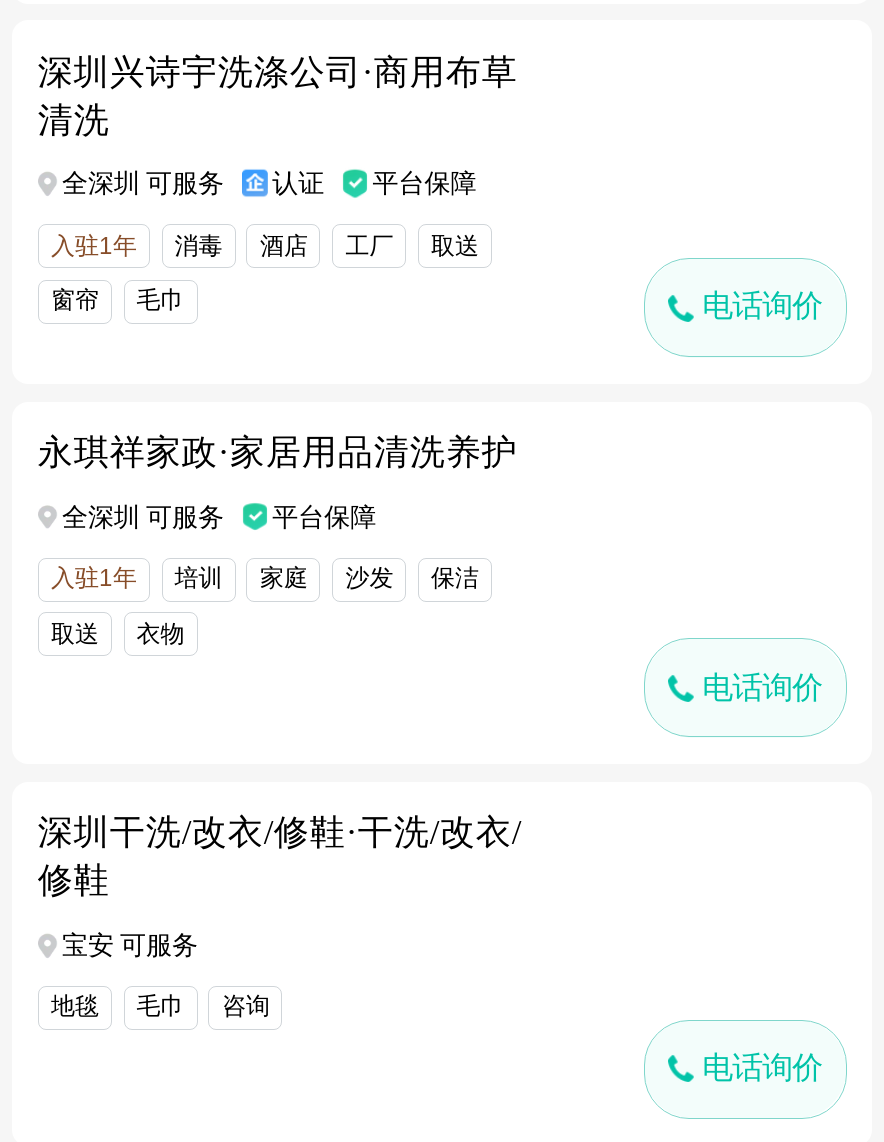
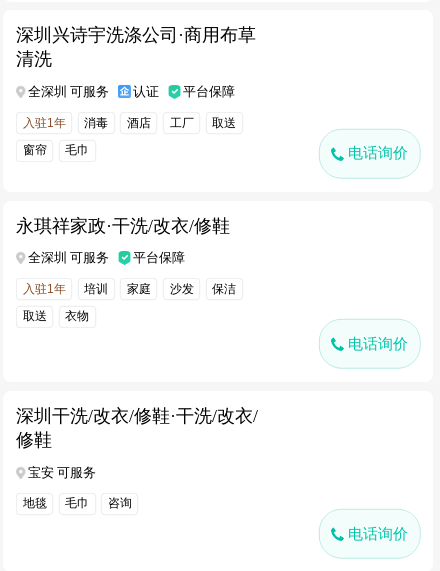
[38,431,518,471] 永琪祥家政·家居用品清洗养护 -> [16,216,230,236] 永琪祥家政·干洗/改衣/修鞋

